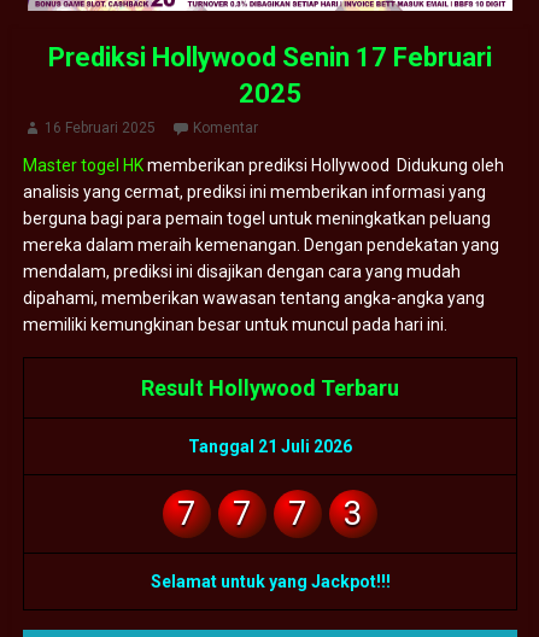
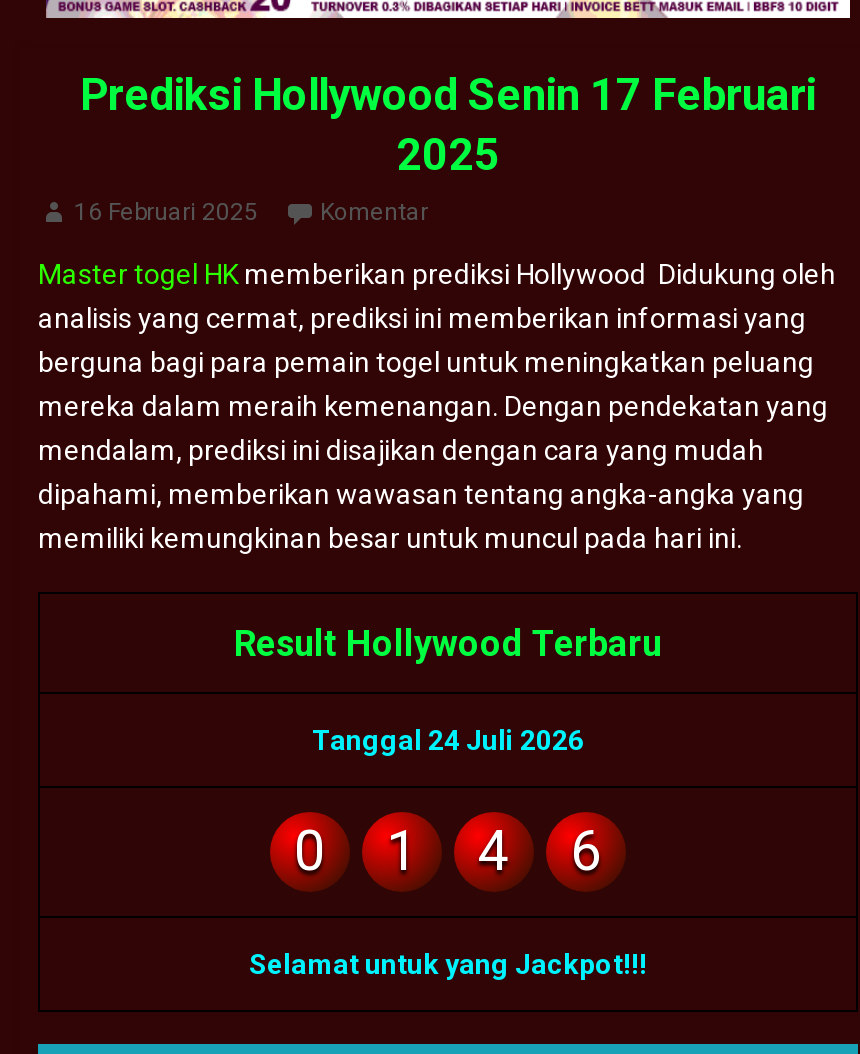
[188,437,352,456] Tanggal 21 Juli 2026 -> [312,725,584,757] Tanggal 24 Juli 2026
[177,494,197,534] 7 -> [294,819,326,885] 0
[233,494,252,534] 7 -> [386,819,418,885] 1
[288,494,307,534] 7 -> [478,819,510,885] 4
[344,494,363,534] 3 -> [570,819,602,885] 6

